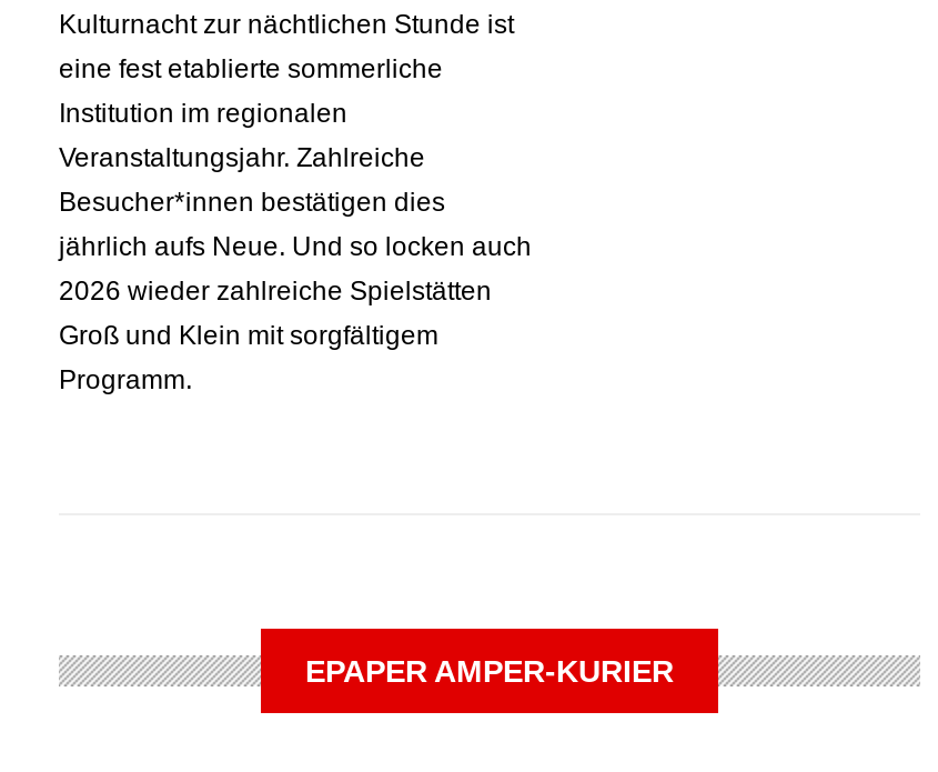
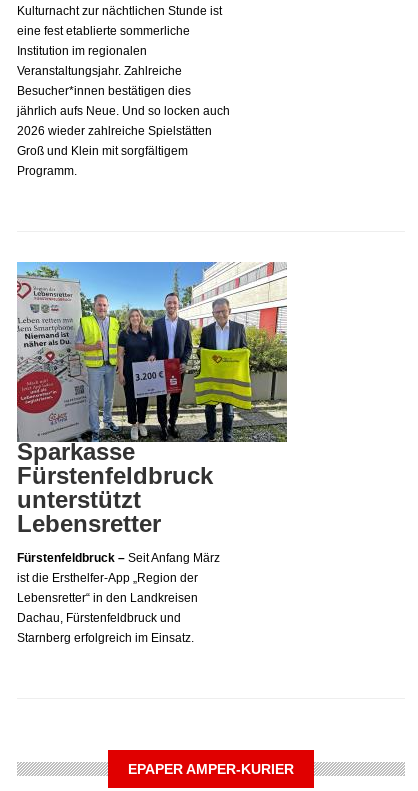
none -> [16,261,288,644] [image] | Sparkasse | Fürstenfeldbruck | unterstützt | Lebensretter | Fürstenfeldbruck – Seit Anfang März | ist die Ersthelfer-App „Region der | Lebensretter“ in den Landkreisen | Dachau, Fürstenfeldbruck und | Starnberg erfolgreich im Einsatz.

